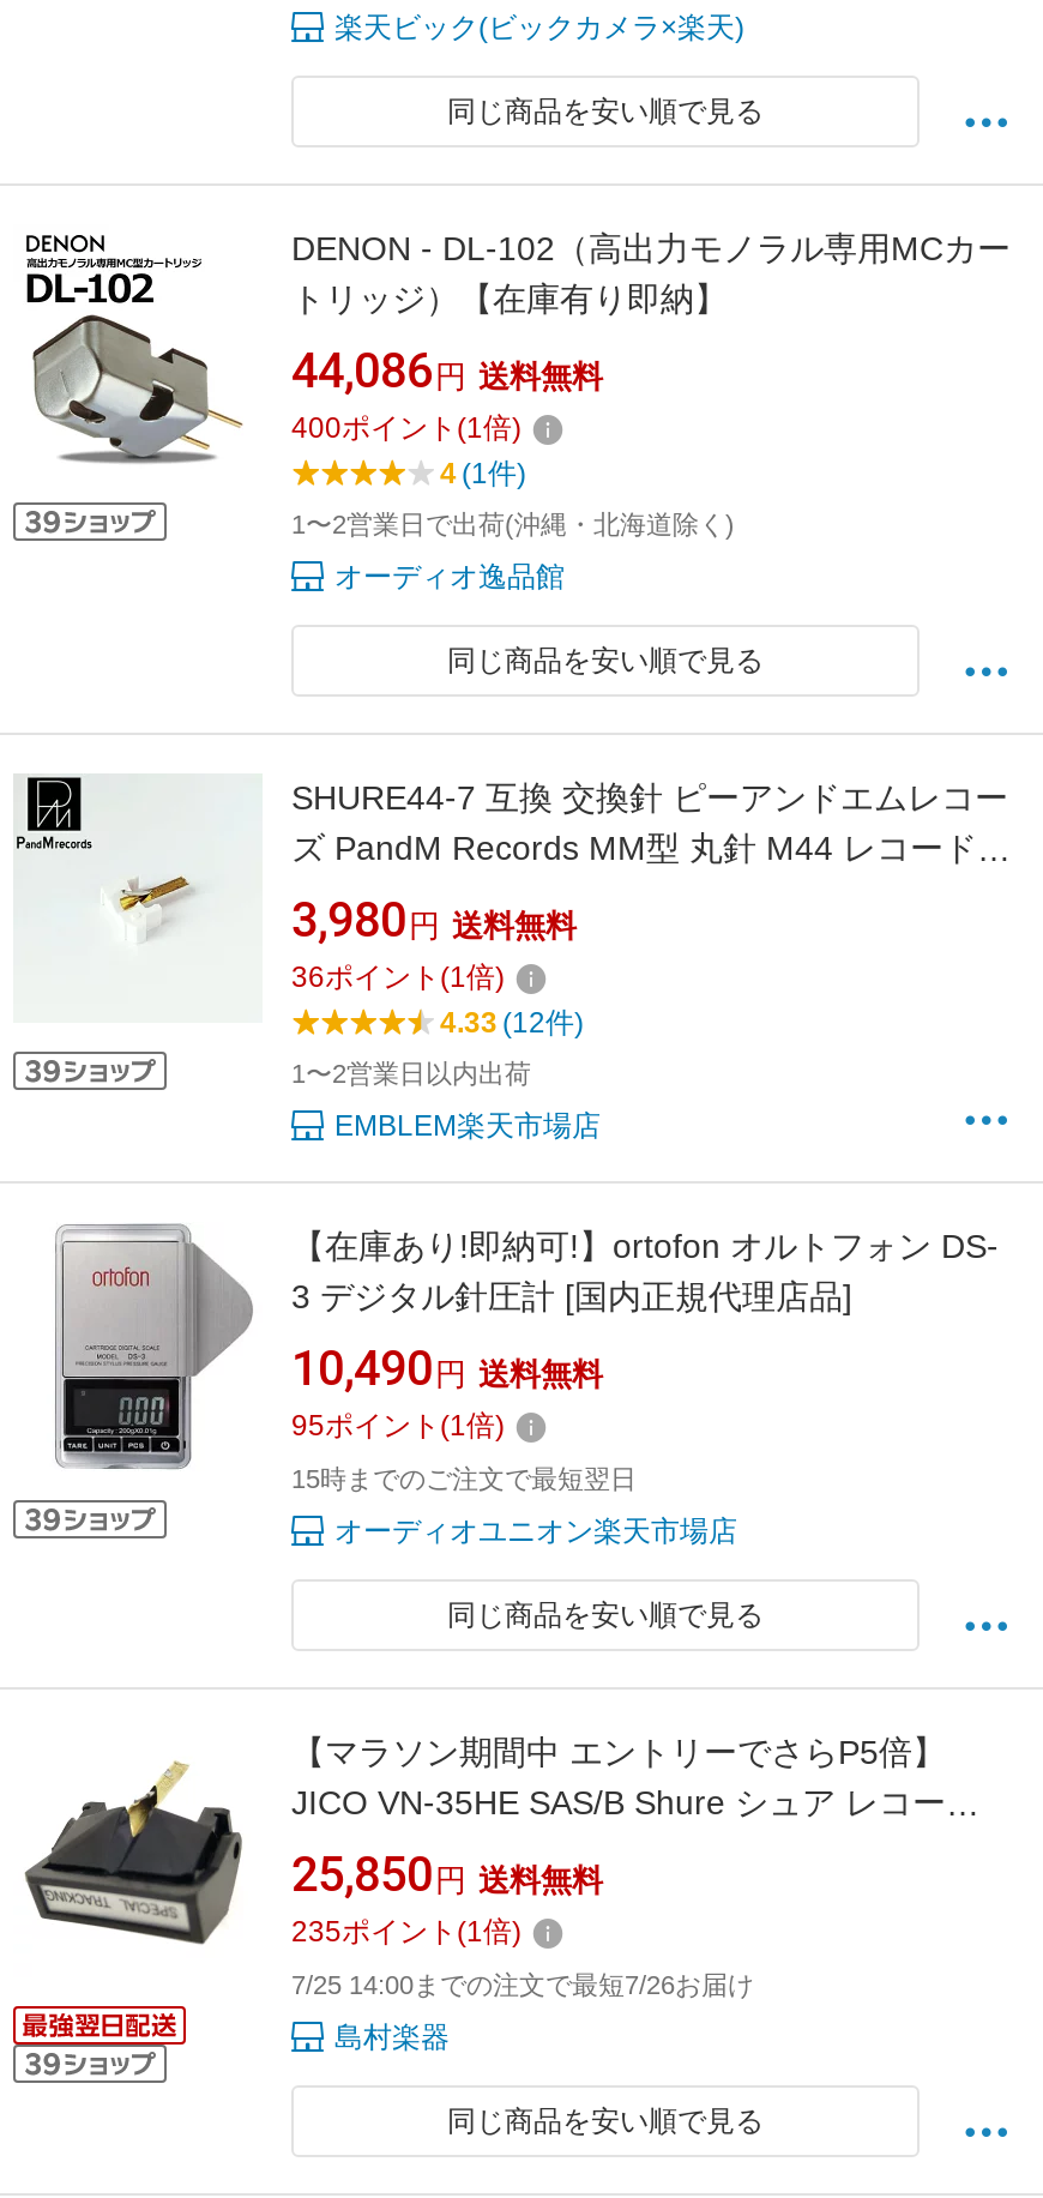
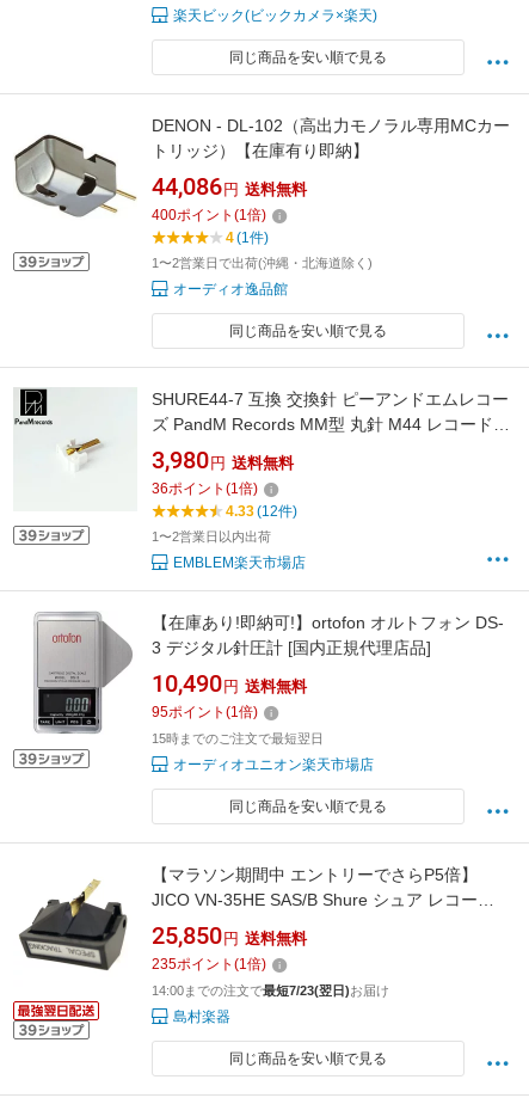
[16,231,260,466] [image] -> [13,118,137,233] [image]
[291,1971,754,2000] 7/25 14:00までの注文で最短7/26お届け -> [152,984,389,998] 14:00までの注文で最短7/23(翌日)お届け

